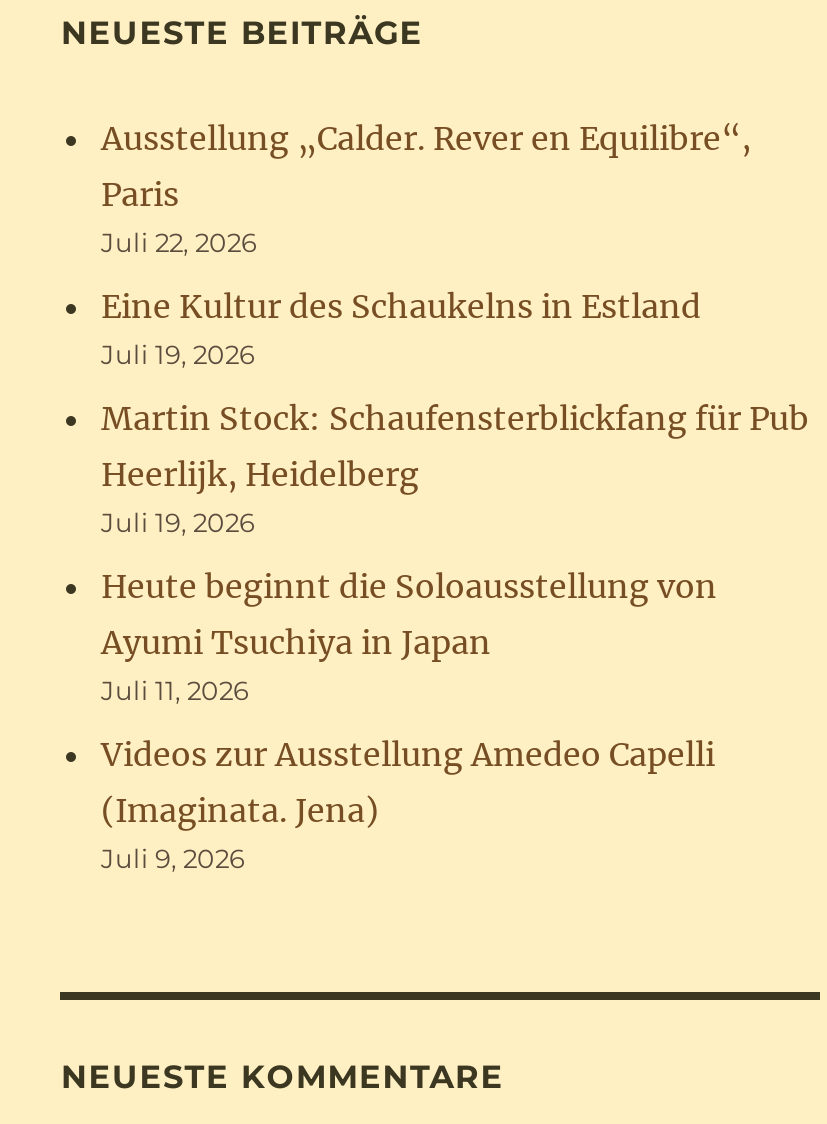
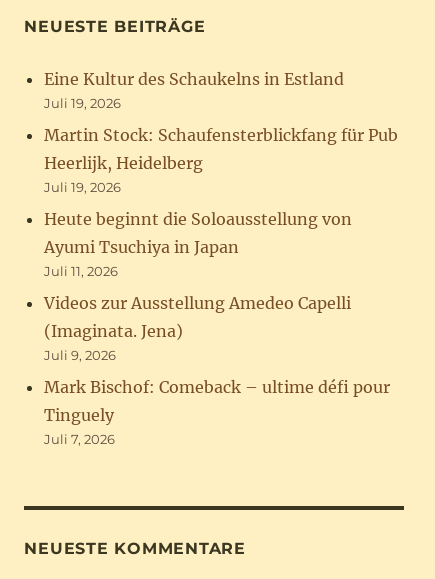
[101,119,751,259] Ausstellung „Calder. Rever en Equilibre“, | Paris | Juli 22, 2026 -> none
moved [101,287,809,875] -> [44,69,398,363]: Eine Kultur des Schaukelns in Estland | Juli 19, 2026 | Martin Stock: Schaufensterblickfang für Pub | ... | (Imaginata. Jena) | Juli 9, 2026
none -> [44,377,390,447] Mark Bischof: Comeback – ultime défi pour | Tinguely | Juli 7, 2026

